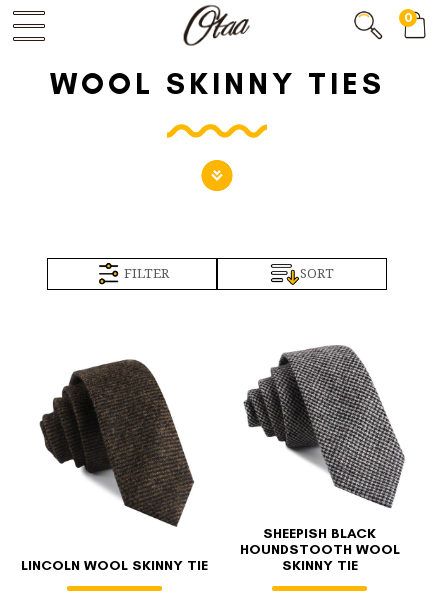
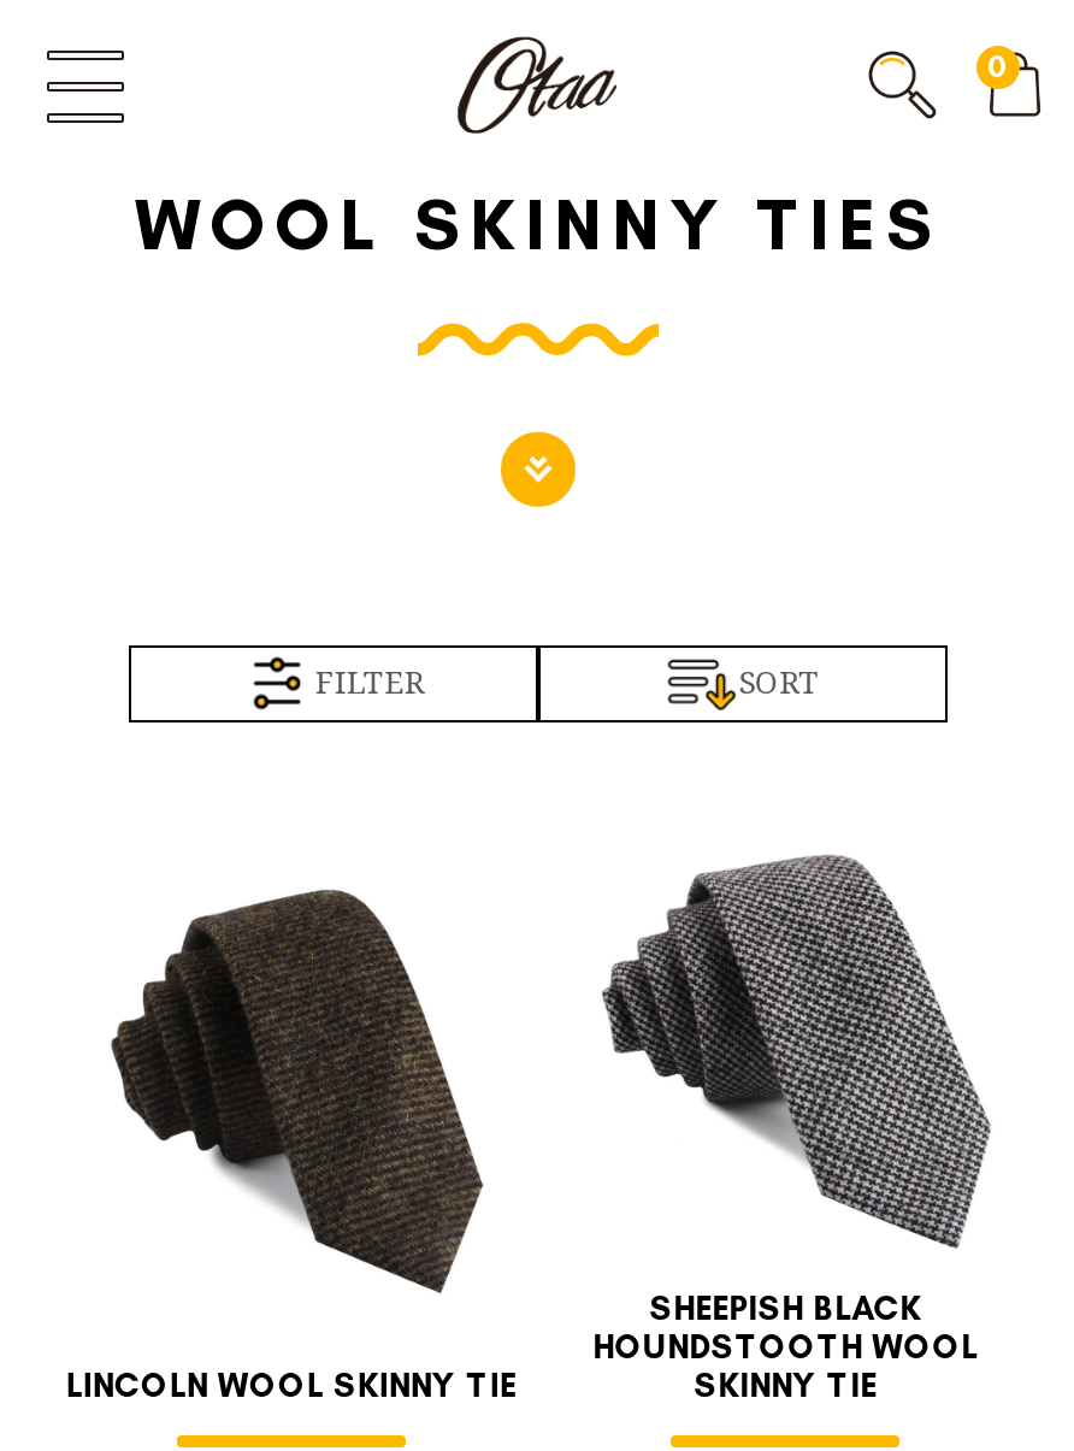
[200,159,234,201] [image] -> [497,409,579,511] [image]

